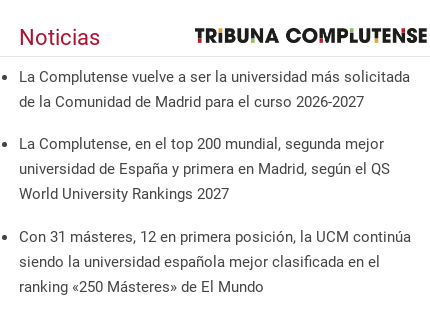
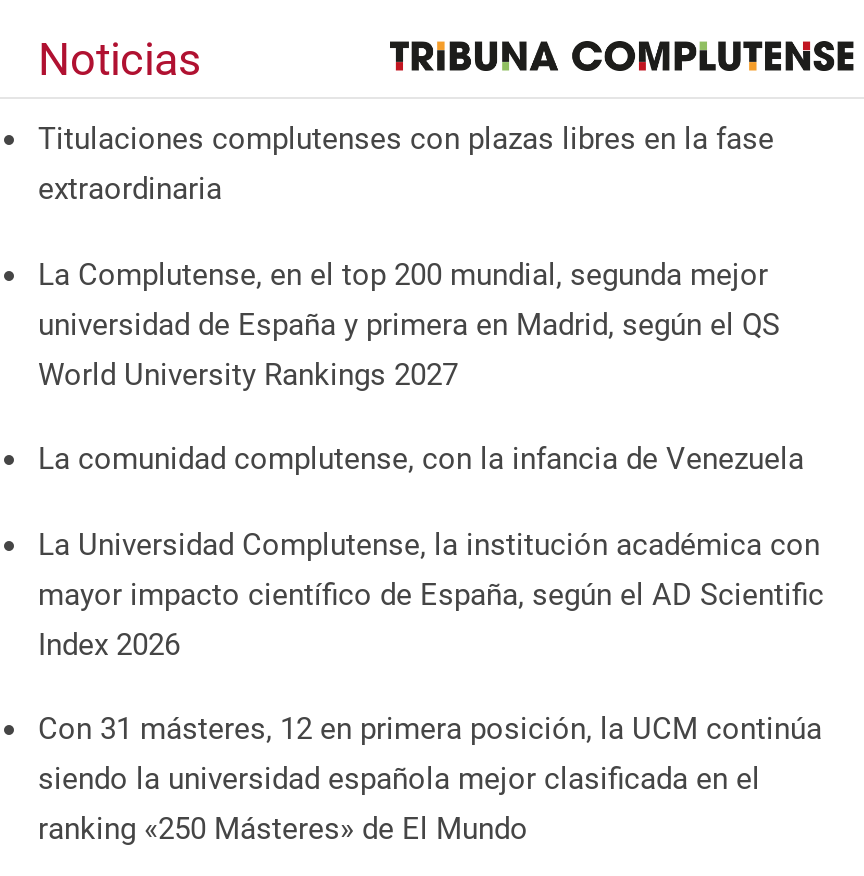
[19,68,410,111] La Complutense vuelve a ser la universidad más solicitada | de la Comunidad de Madrid para el curso 2026-2027 -> [38,121,774,207] Titulaciones complutenses con plazas libres en la fase | extraordinaria
none -> [38,441,824,662] La comunidad complutense, con la infancia de Venezuela | La Universidad Complutense, la institución académica con | mayor impacto científico de España, según el AD Scientific | Index 2026

